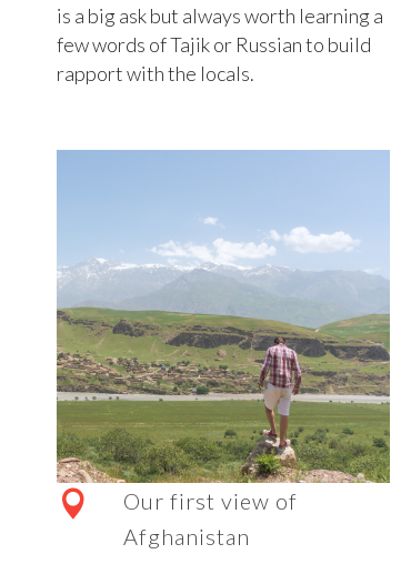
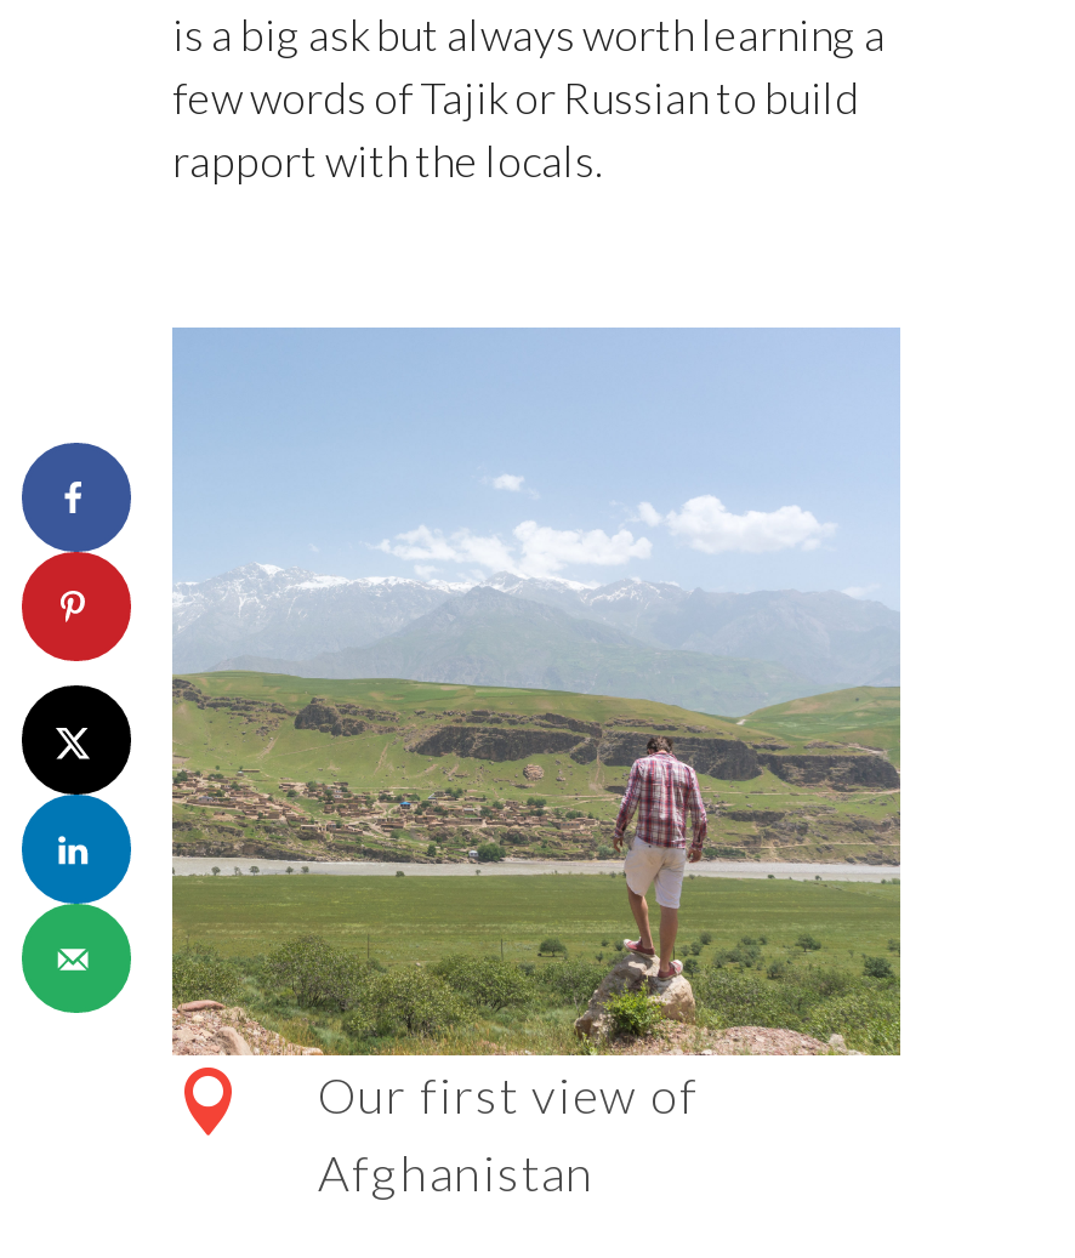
none -> [19,439,133,665] [image]
none -> [19,682,133,1017] [image]

